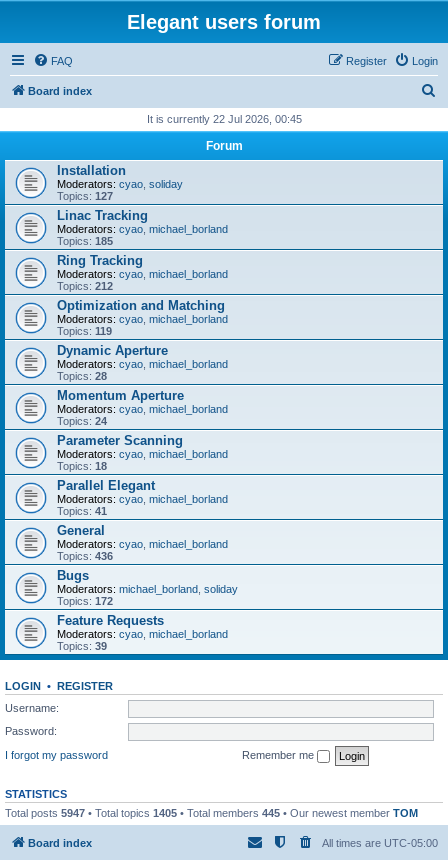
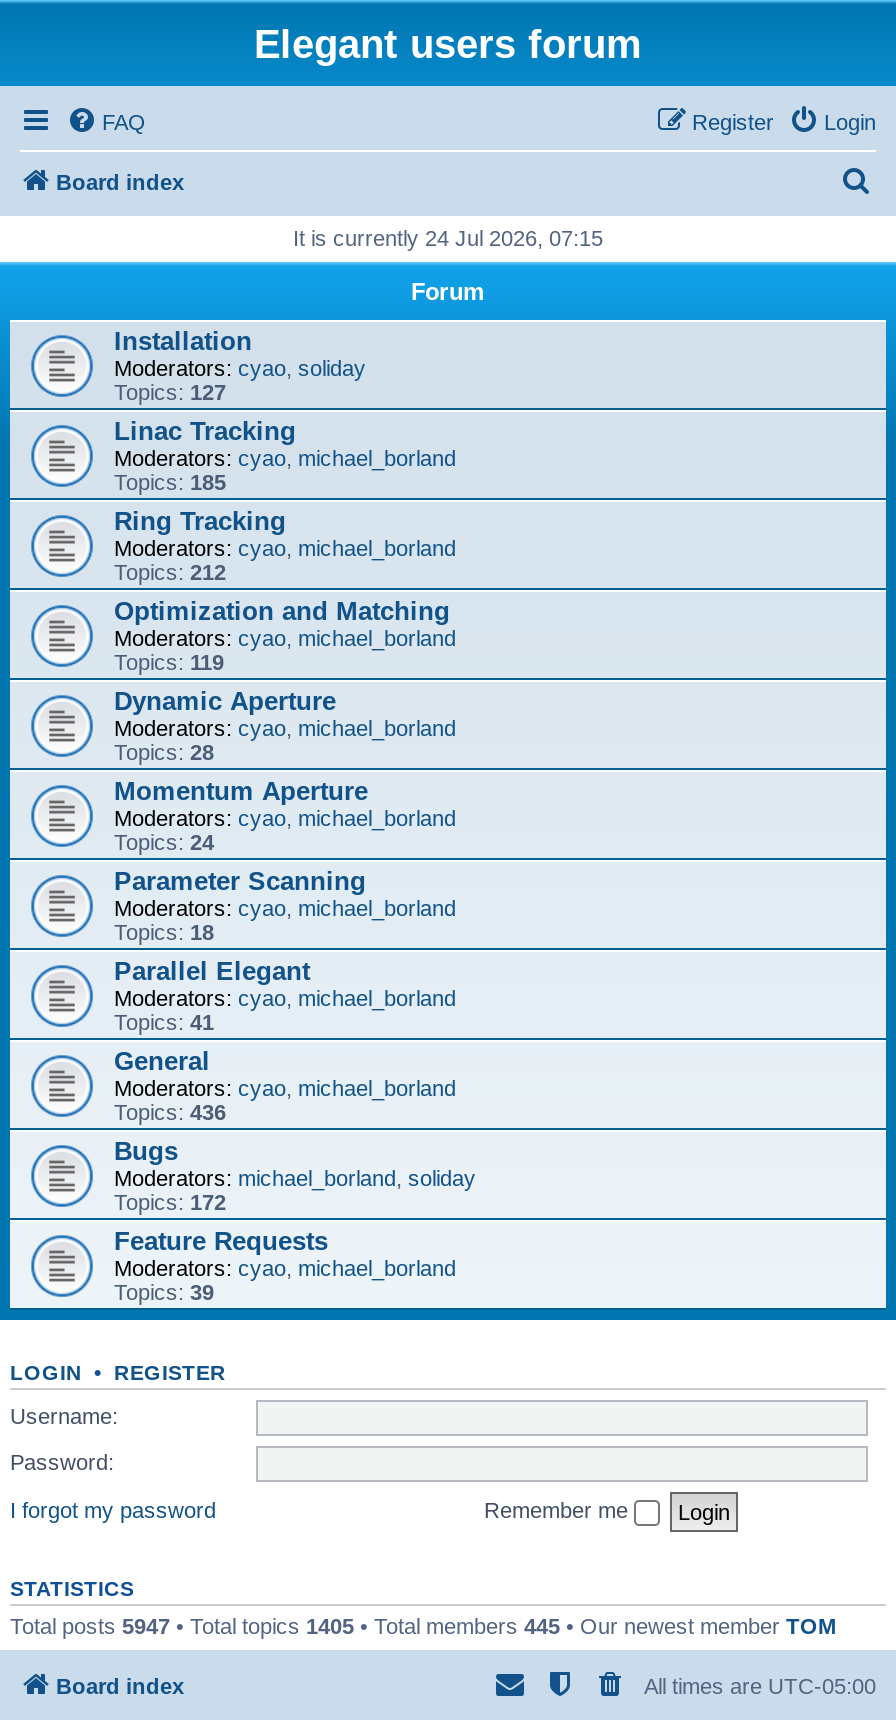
[146,113,301,125] It is currently 22 Jul 2026, 00:45 -> [293,226,603,250] It is currently 24 Jul 2026, 07:15

